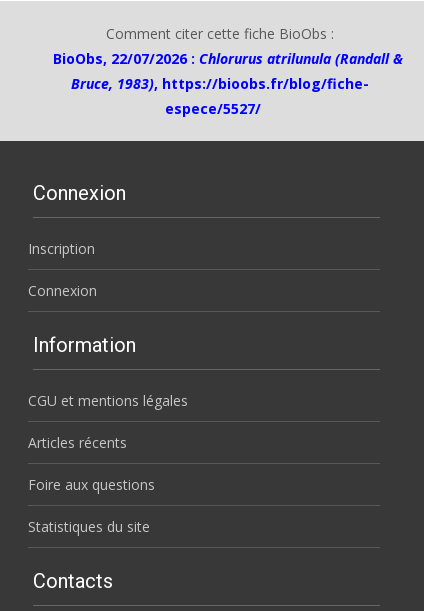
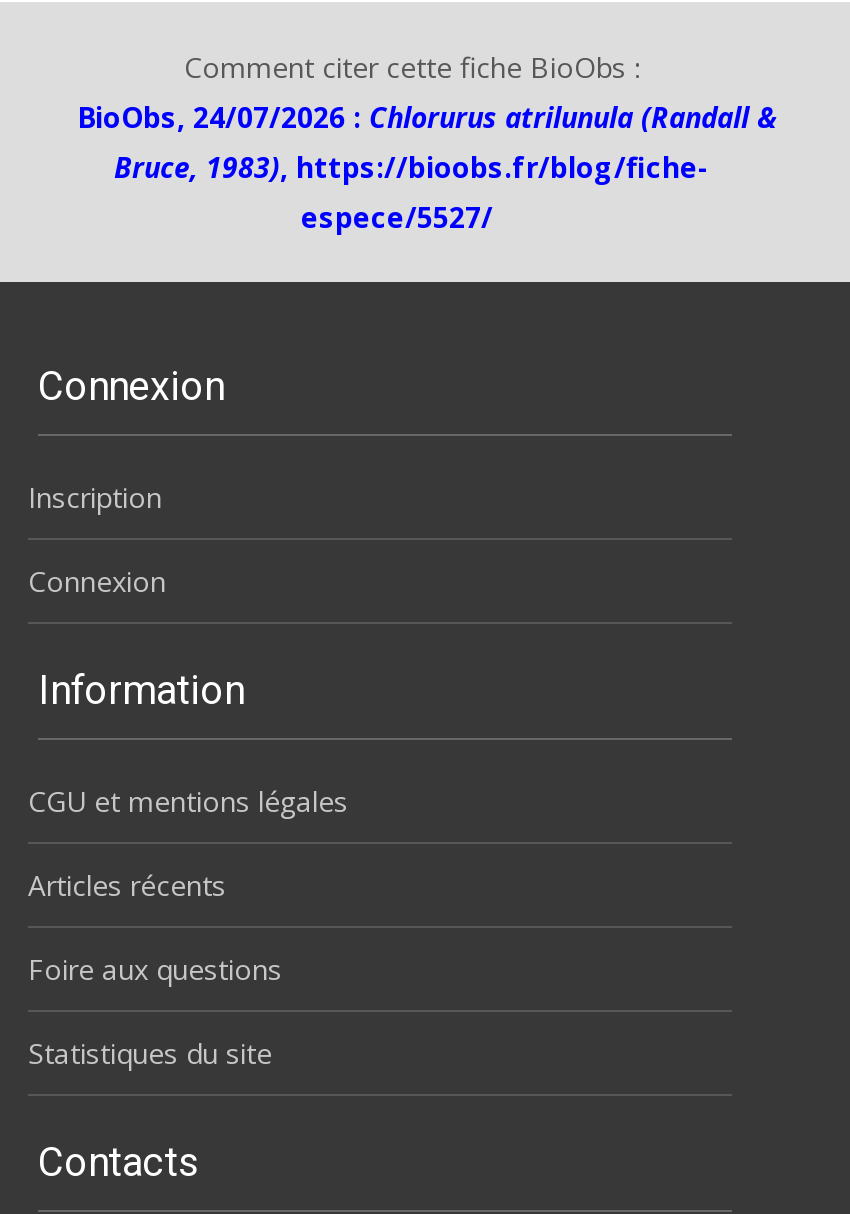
[52,49,402,68] BioObs, 22/07/2026 : Chlorurus atrilunula (Randall & -> [77,98,777,136] BioObs, 24/07/2026 : Chlorurus atrilunula (Randall &

